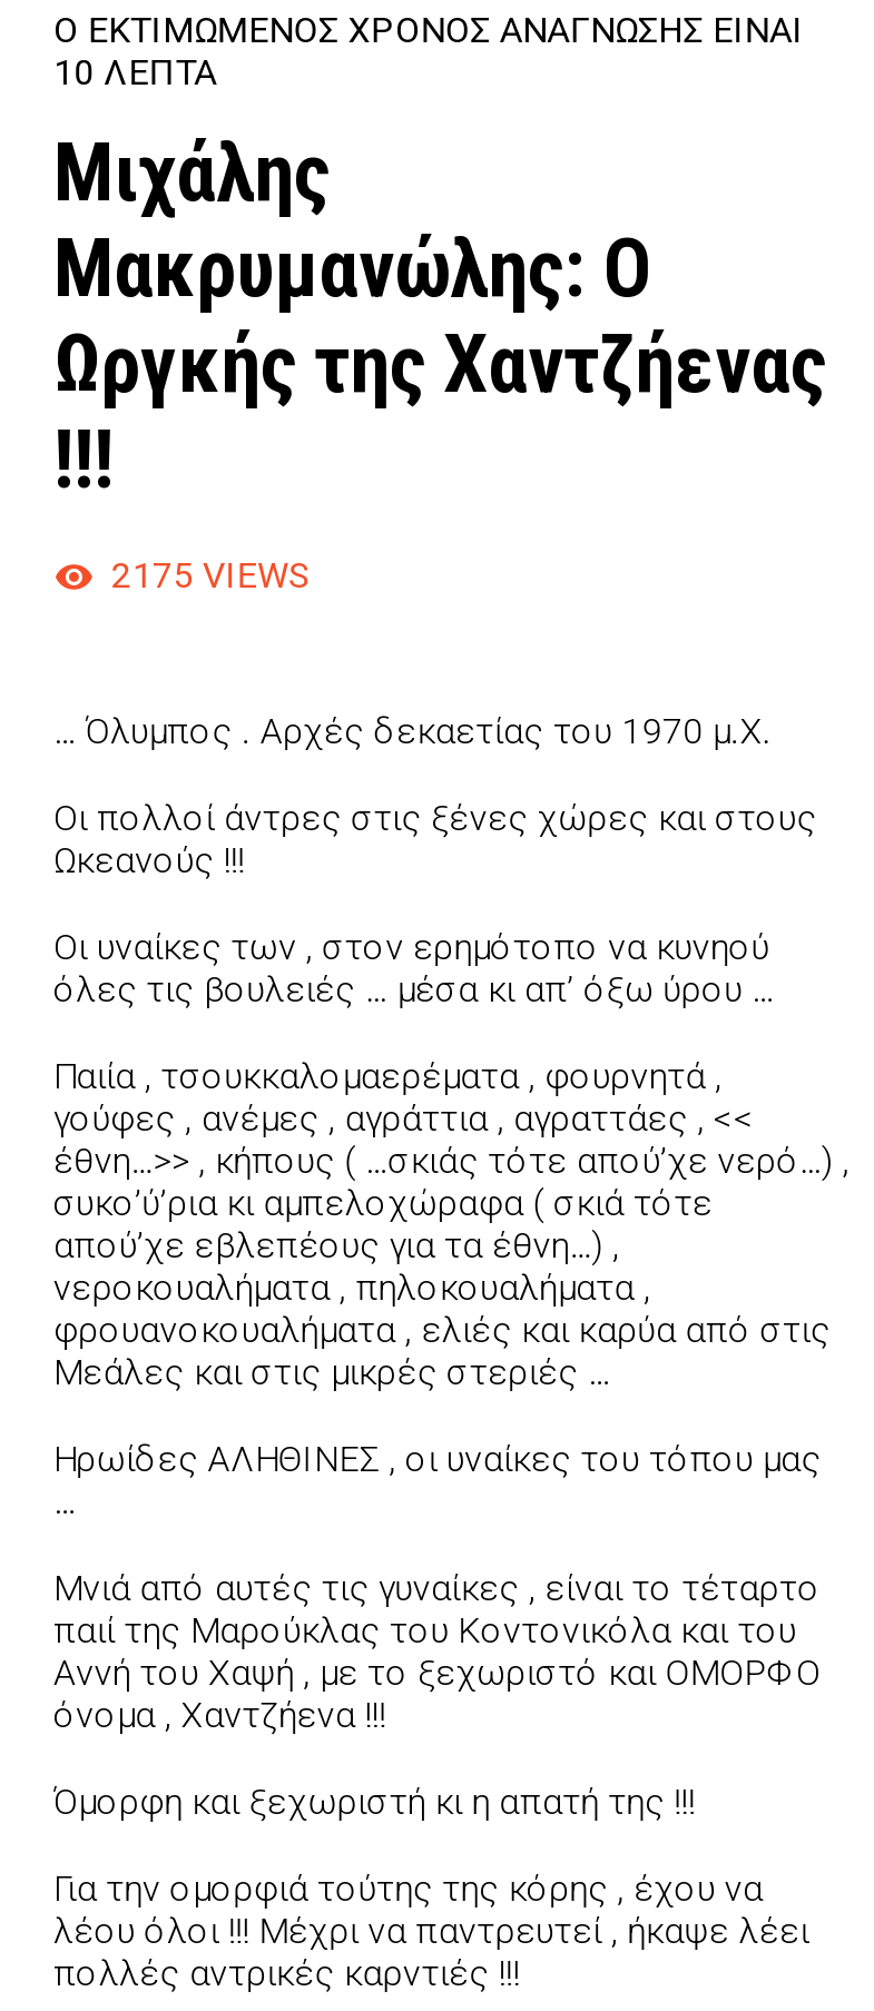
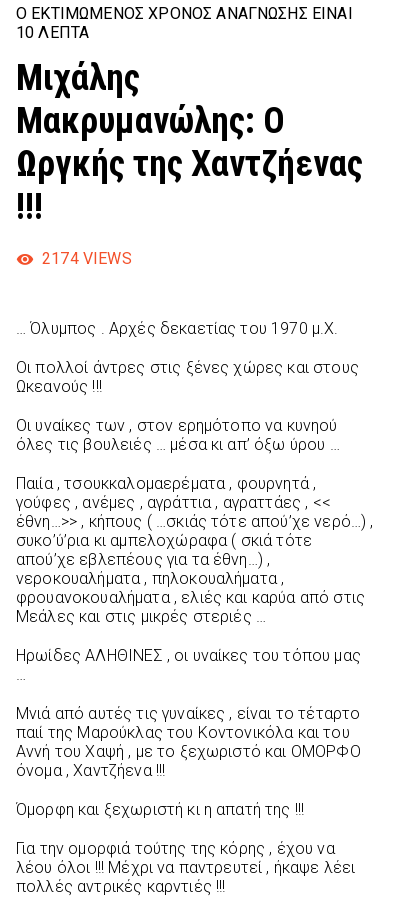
[112,554,311,596] 2175 VIEWS -> [42,249,132,268] 2174 VIEWS

